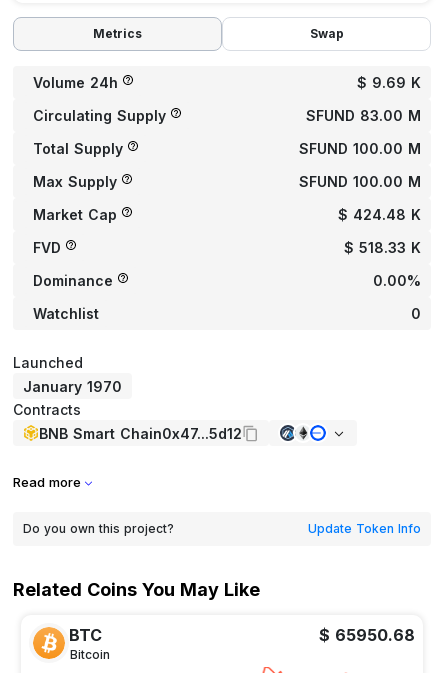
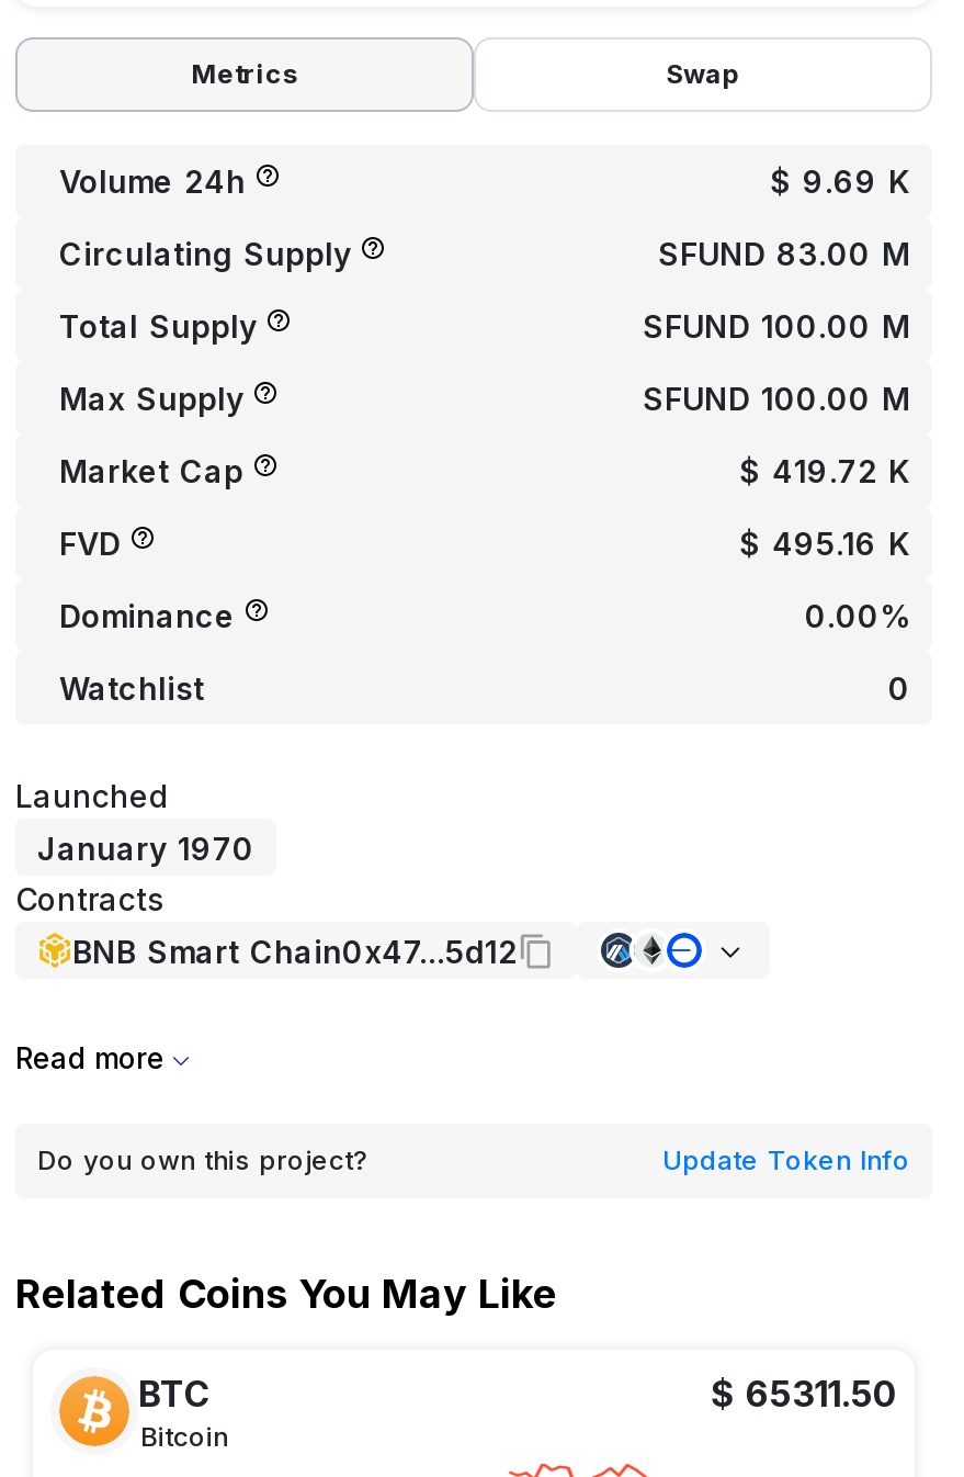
[338,206,421,223] $ 424.48 K -> [739,453,910,490] $ 419.72 K
[344,239,421,256] $ 518.33 K -> [739,525,910,562] $ 495.16 K
[319,625,415,645] $ 65950.68 -> [711,1372,897,1416] $ 65311.50

